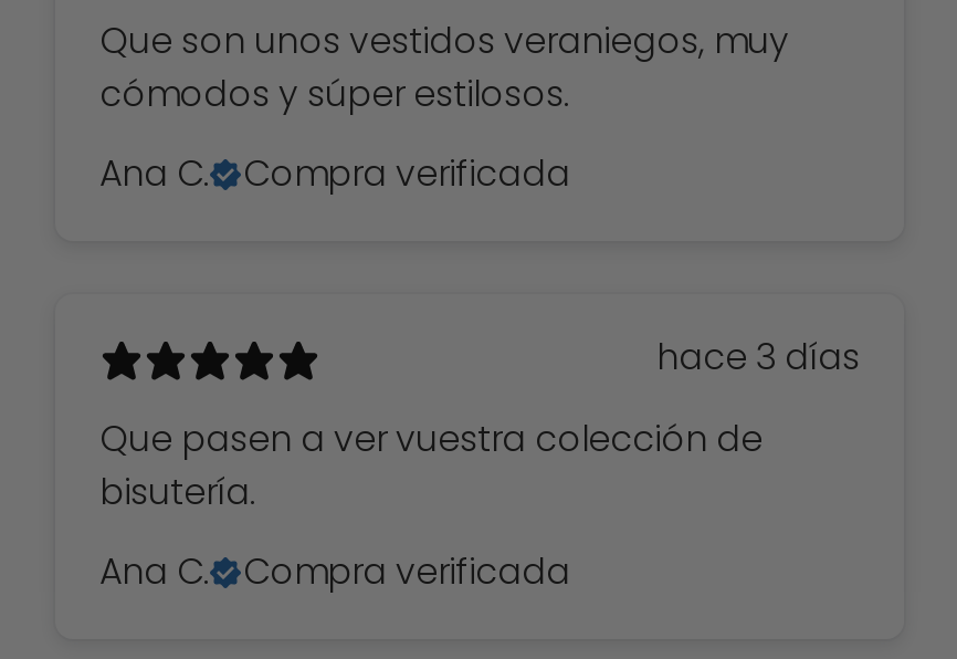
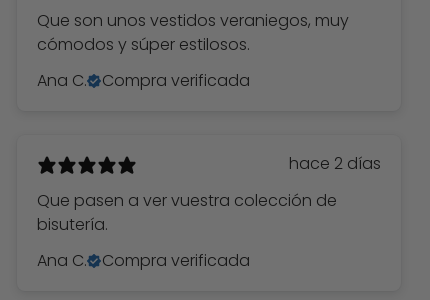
[656,333,860,383] hace 3 días -> [289,152,381,175] hace 2 días

